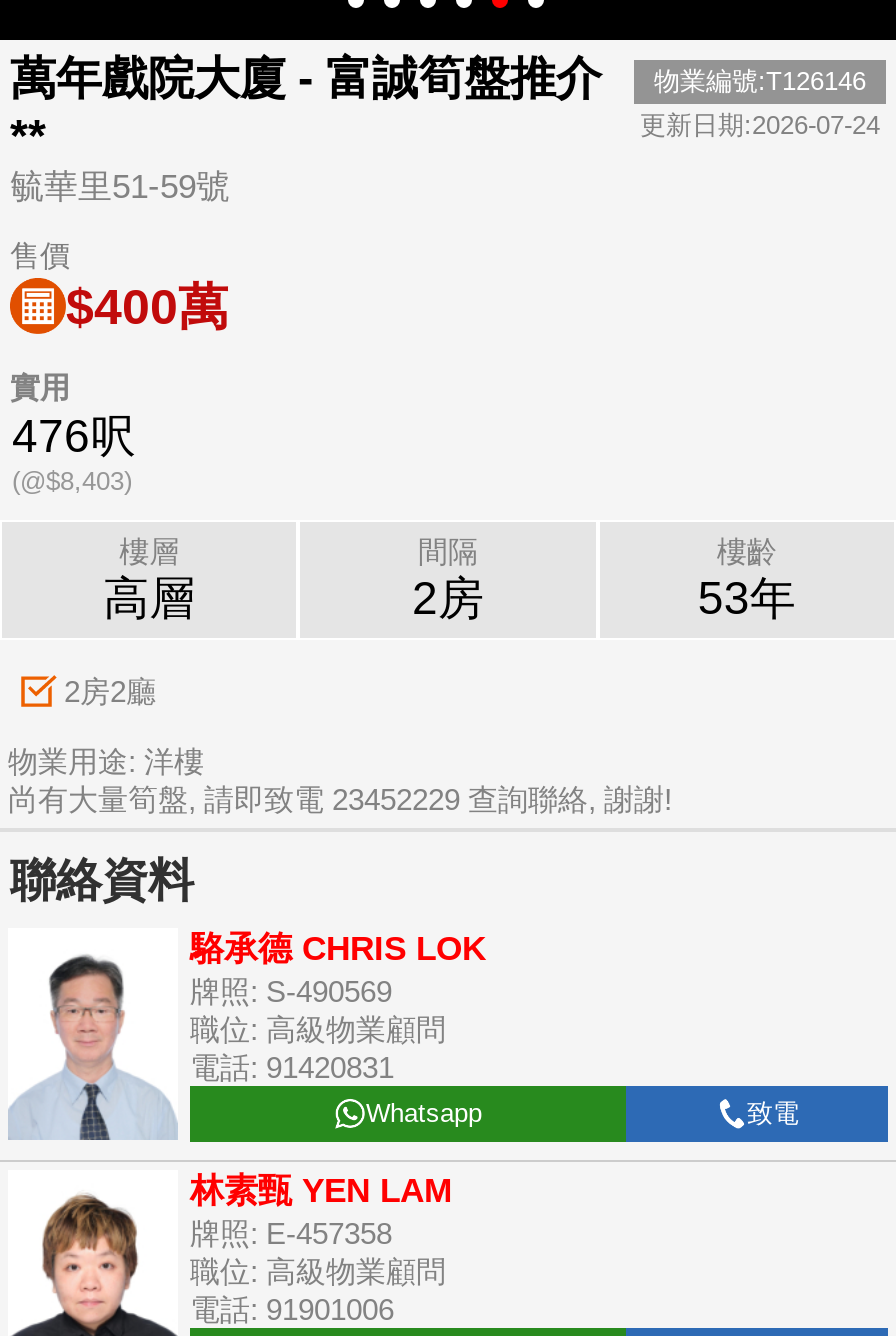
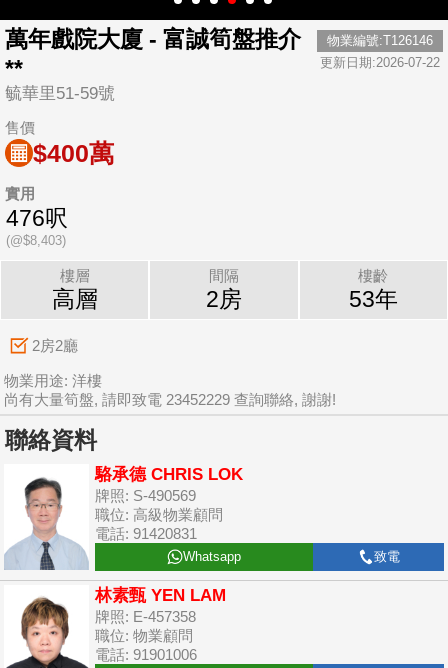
[640,110,880,140] 更新日期:2026-07-24 -> [320,55,440,70] 更新日期:2026-07-22
[190,1254,446,1288] 職位: 高級物業顧問 -> [95,627,193,644] 職位: 物業顧問

